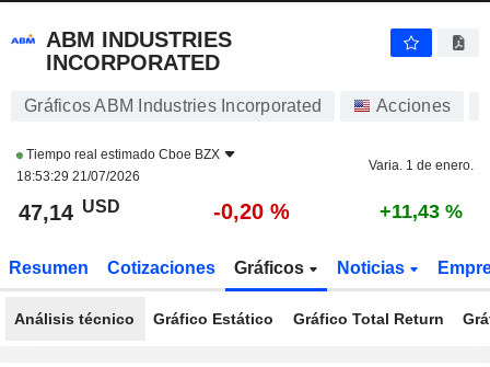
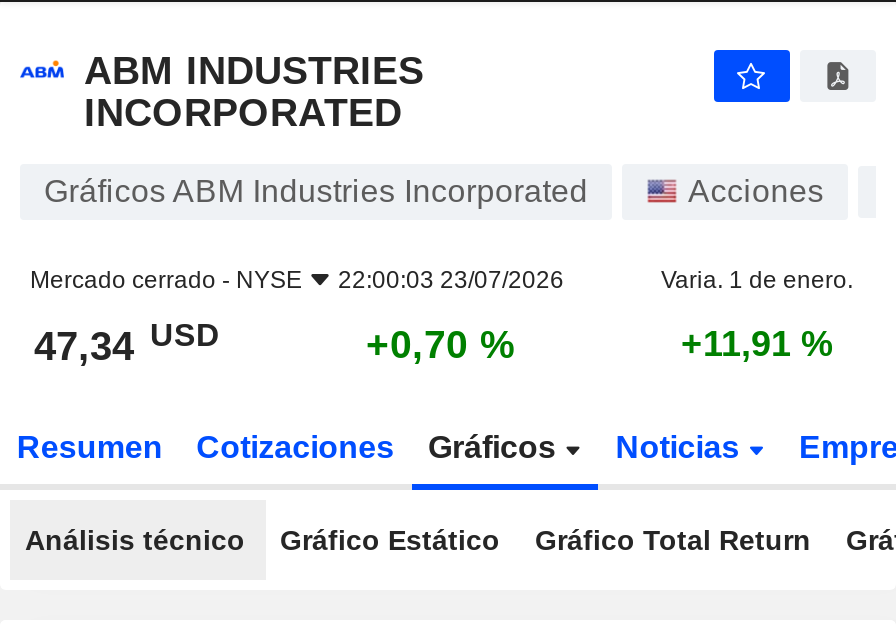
[16,147,220,184] Tiempo real estimado Cboe BZX | 18:53:29 21/07/2026 -> [30,266,564,294] Mercado cerrado - NYSE | 22:00:03 23/07/2026
[19,197,120,225] 47,14 USD -> [34,317,220,368] 47,34 USD
[213,199,290,223] -0,20 % -> [366,322,516,366] +0,70 %
[380,200,463,222] +11,43 % -> [681,324,833,364] +11,91 %

